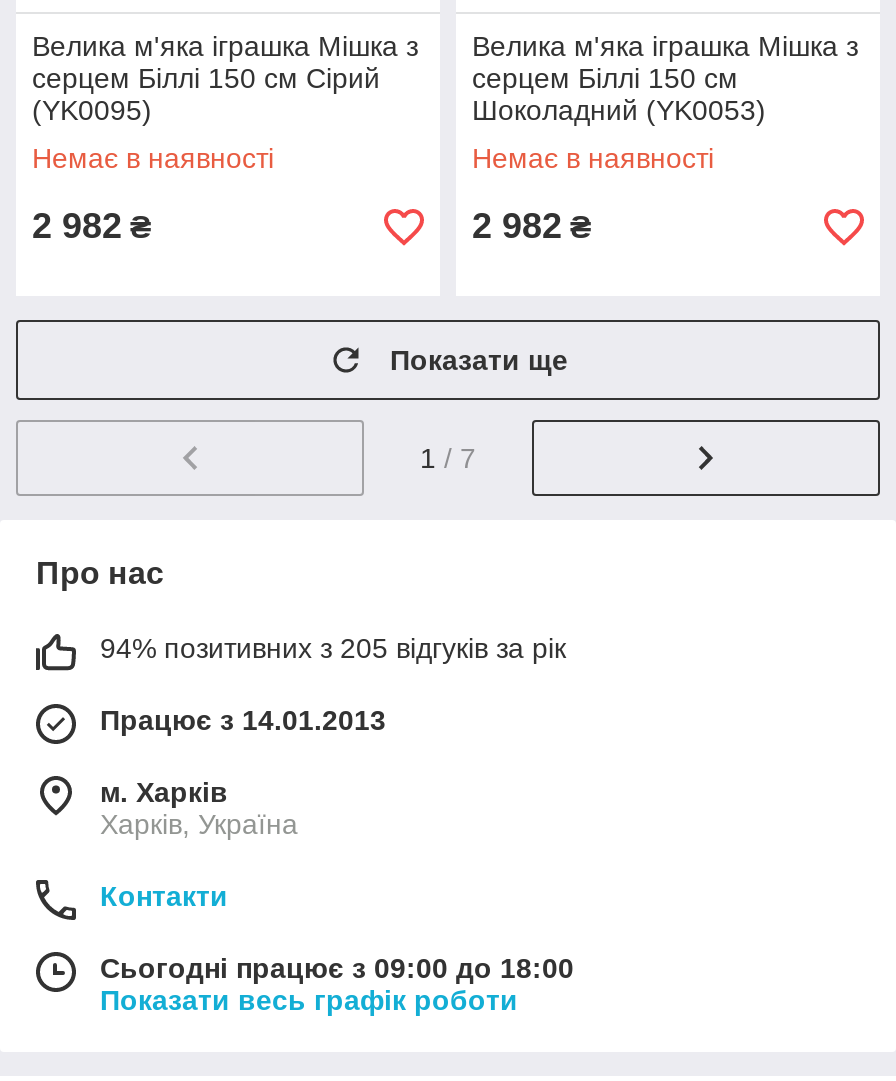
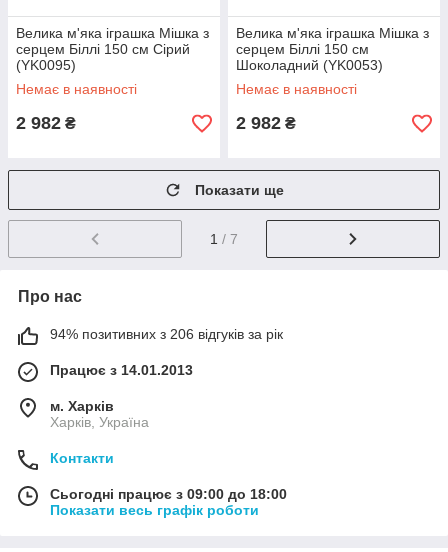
[100,632,566,664] 94% позитивних з 205 відгуків за рік -> [50,326,283,342] 94% позитивних з 206 відгуків за рік

